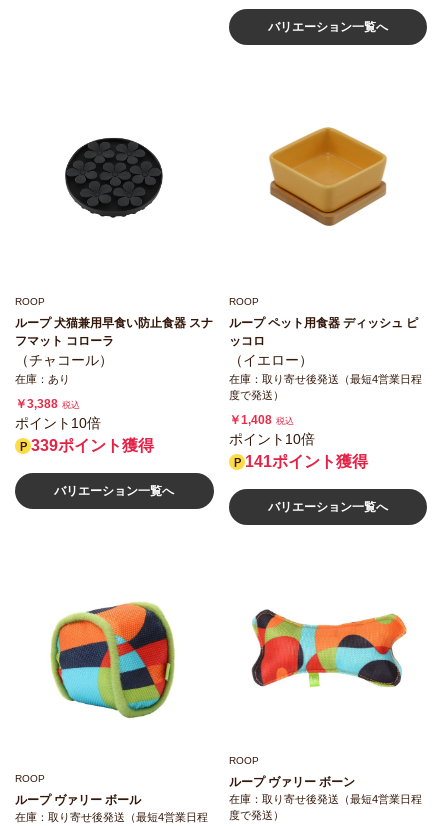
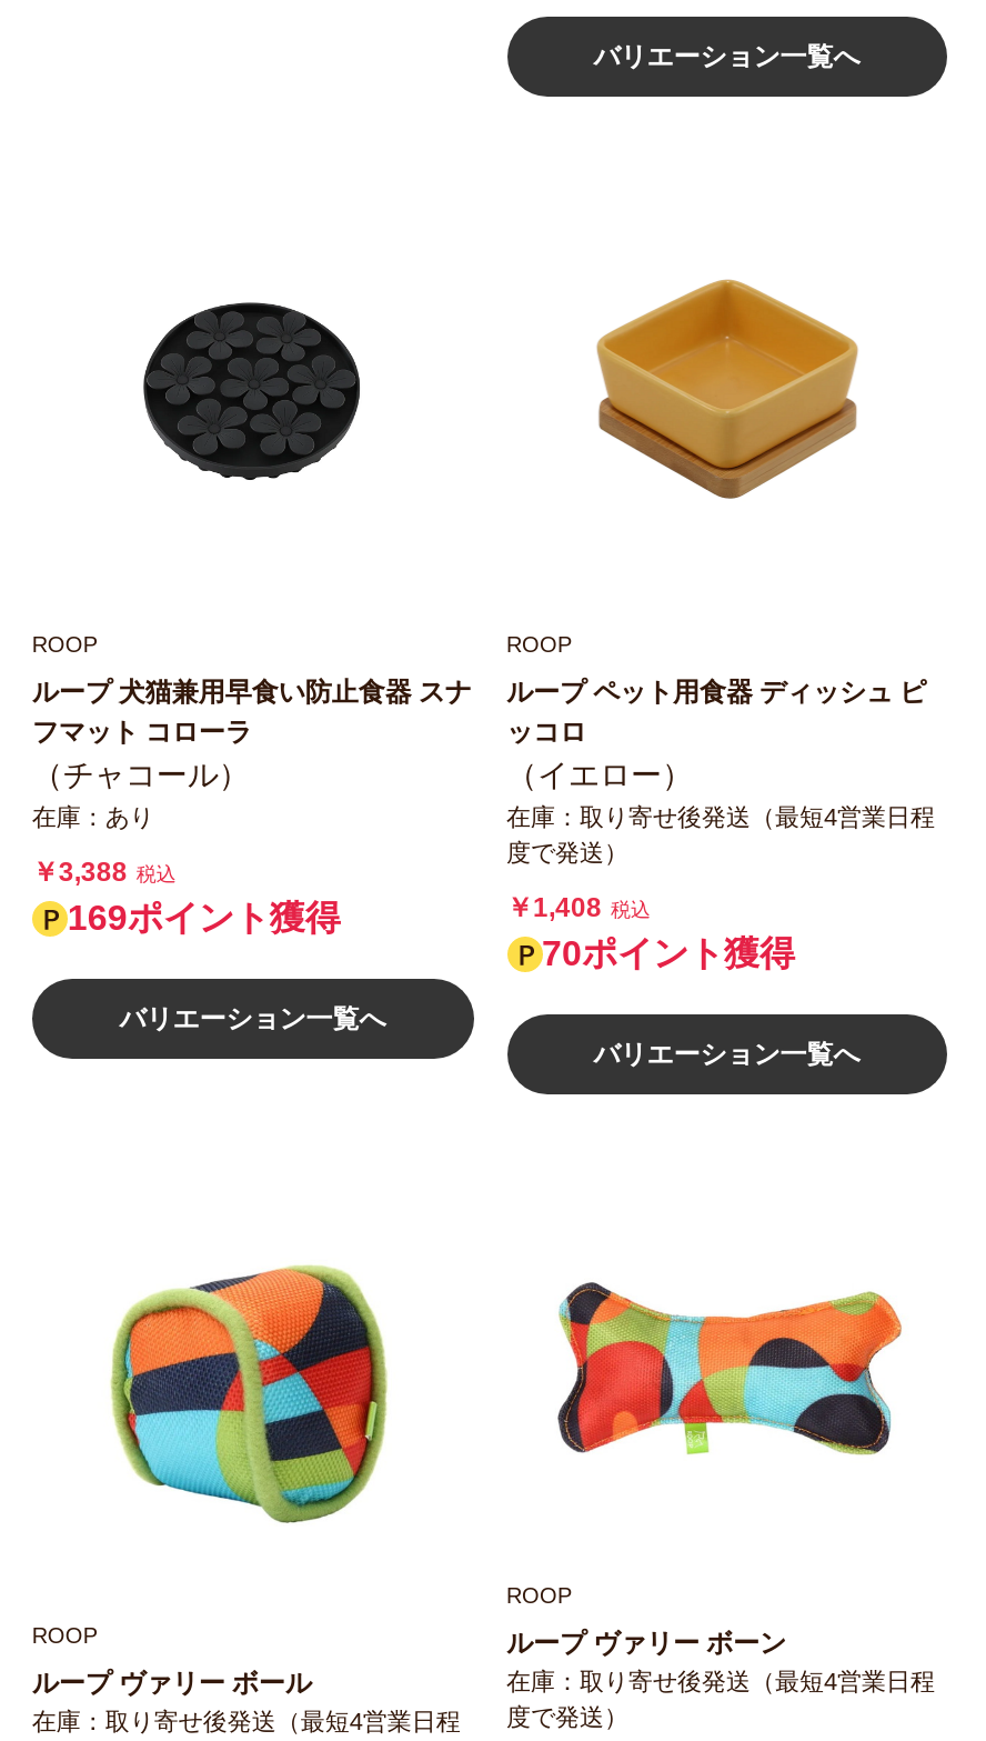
[15,414,154,453] ポイント10倍 | 339ポイント獲得 -> [68,898,341,935] 169ポイント獲得
[228,430,367,469] ポイント10倍 | 141ポイント獲得 -> [542,933,795,971] 70ポイント獲得

